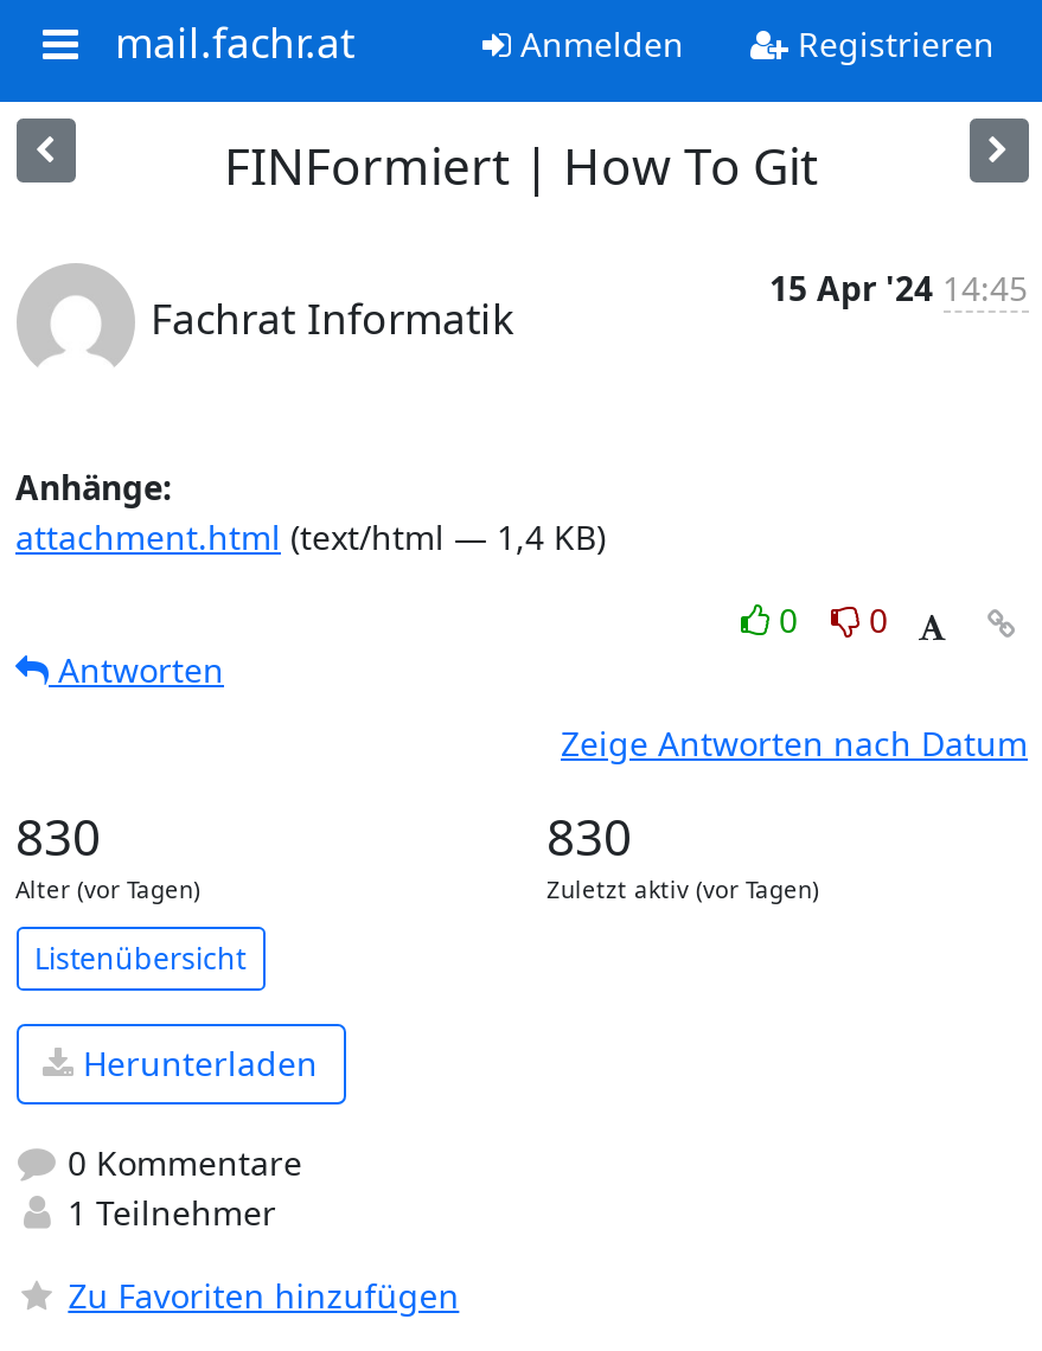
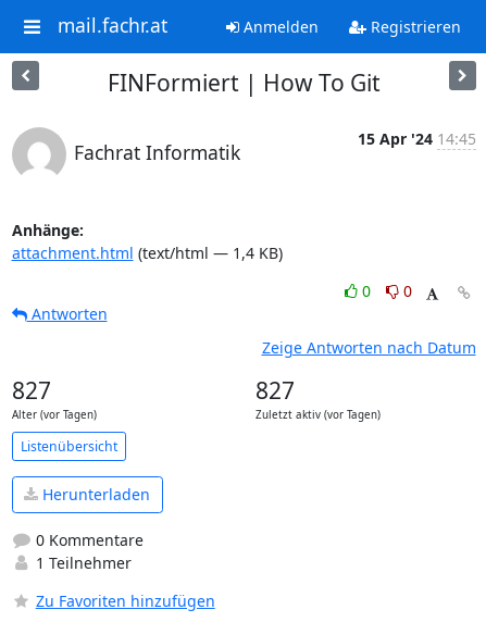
[15,803,101,870] 830 -> [11,375,51,406] 827
[546,803,632,870] 830 -> [255,375,294,406] 827

